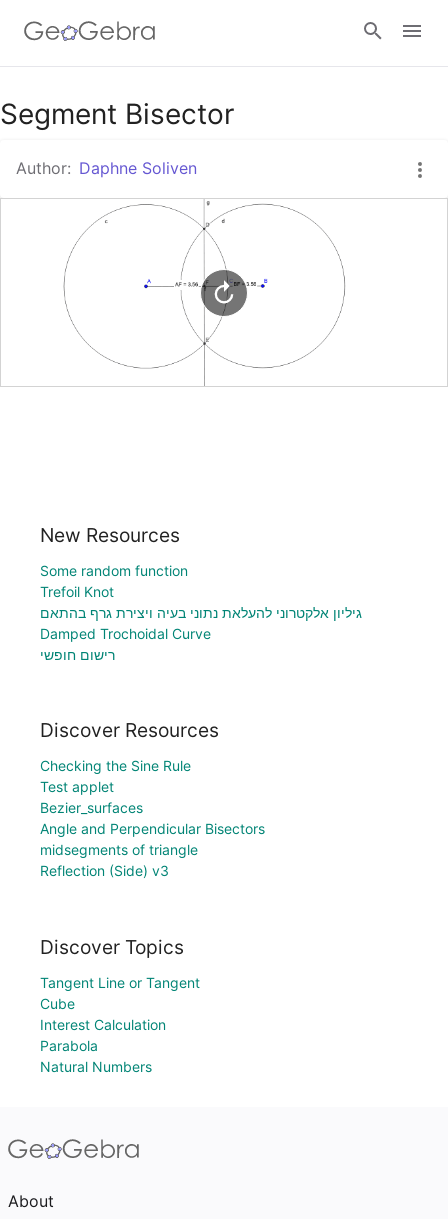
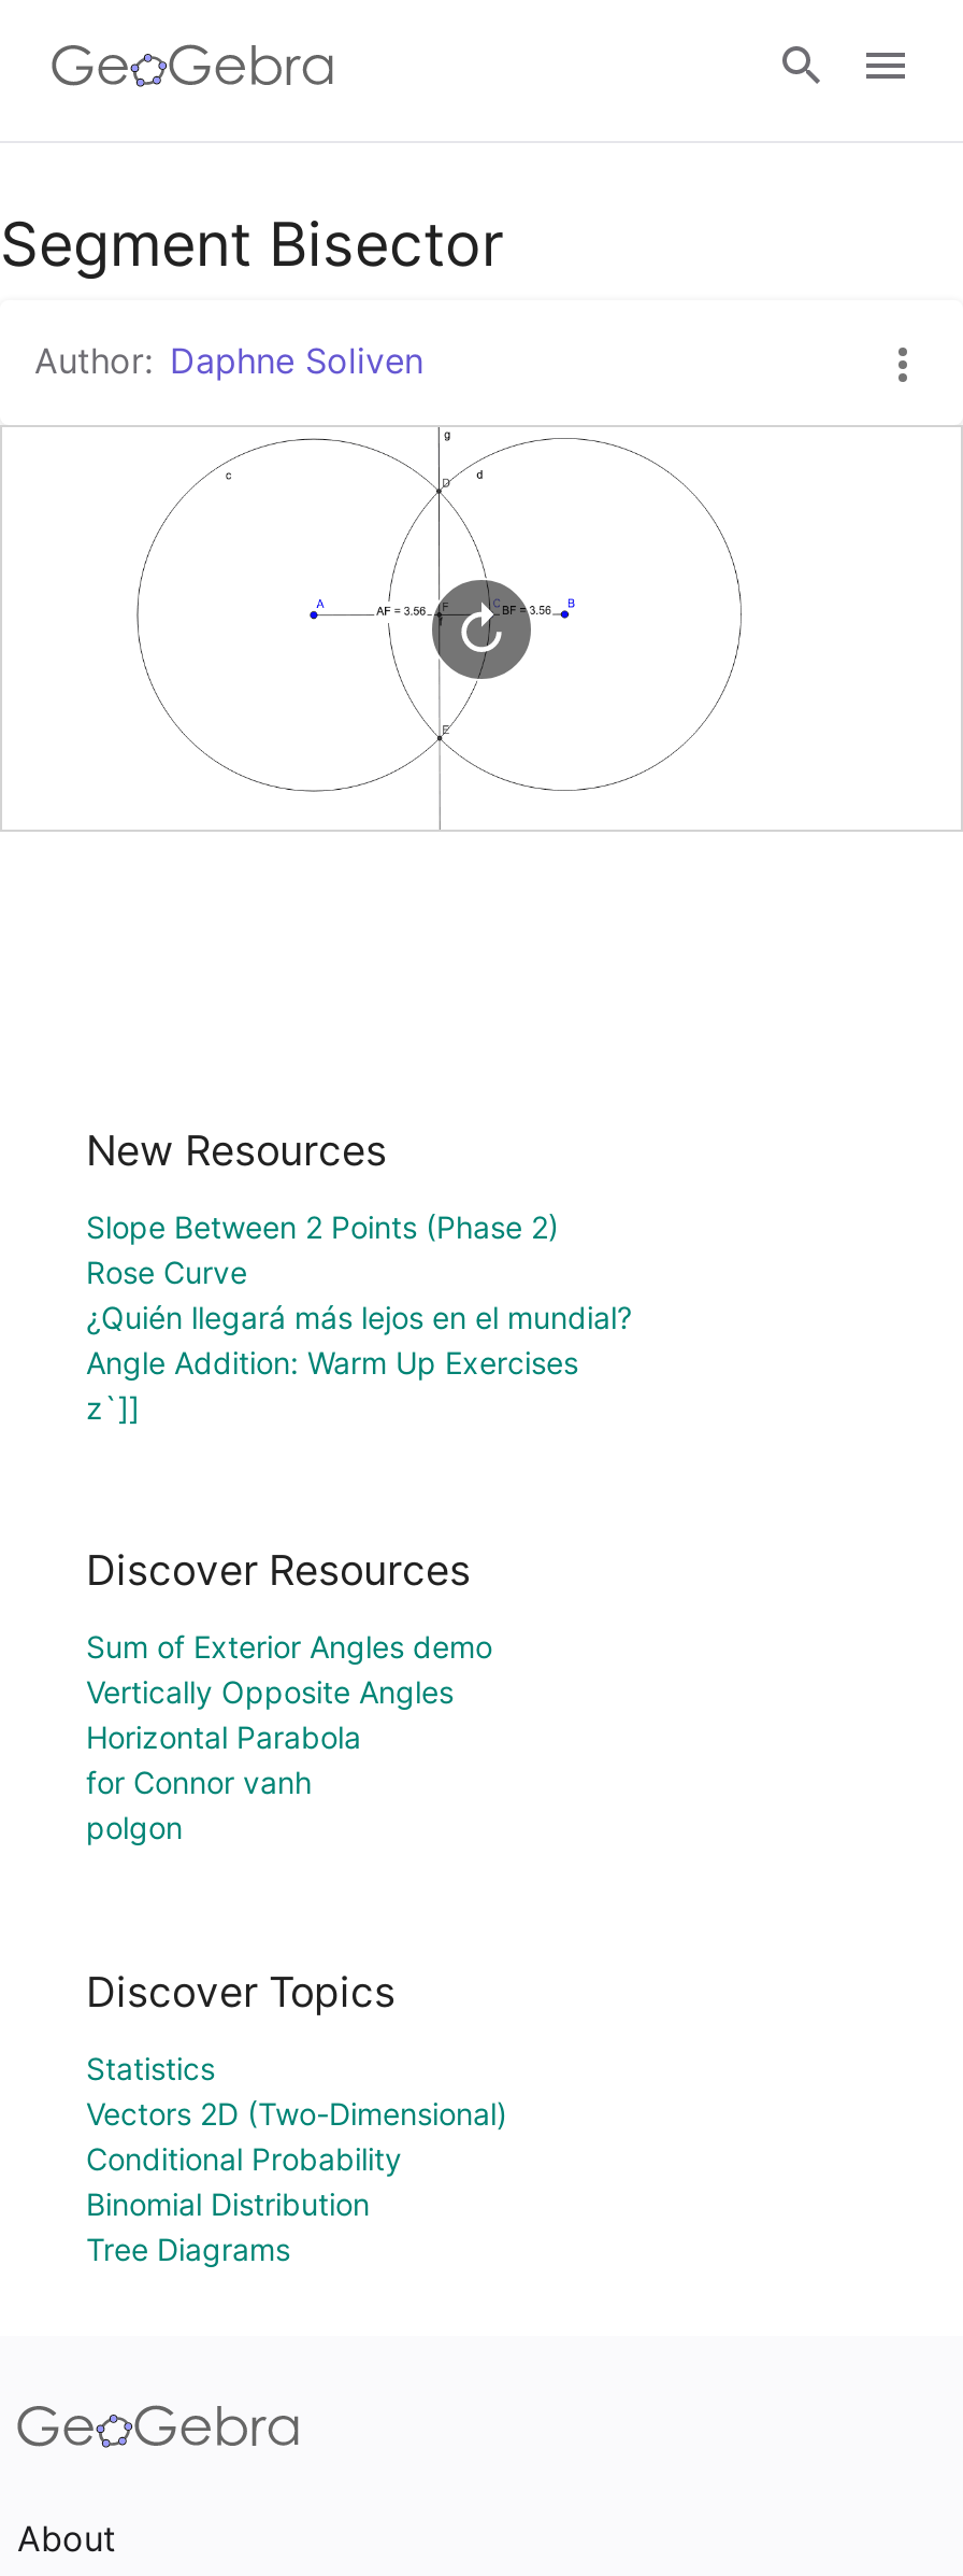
[40,562,362,663] Some random function | Trefoil Knot | גיליון אלקטרוני להעלאת נתוני בעיה ויצירת גרף בהתאם | Damped Trochoidal Curve | רישום חופשי -> [86,1208,632,1425] Slope Between 2 Points (Phase 2) | Rose Curve | ¿Quién llegará más lejos en el mundial? | Angle Addition: Warm Up Exercises | z`]]
[40,757,265,879] Checking the Sine Rule | Test applet | Bezier_surfaces | Angle and Perpendicular Bisectors | midsegments of triangle | Reflection (Side) v3 -> [86,1629,492,1846] Sum of Exterior Angles demo | Vertically Opposite Angles | Horizontal Parabola | for Connor vanh | polgon
[40,974,200,1075] Tangent Line or Tangent | Cube | Interest Calculation | Parabola | Natural Numbers -> [86,2050,507,2267] Statistics | Vectors 2D (Two-Dimensional) | Conditional Probability | Binomial Distribution | Tree Diagrams

